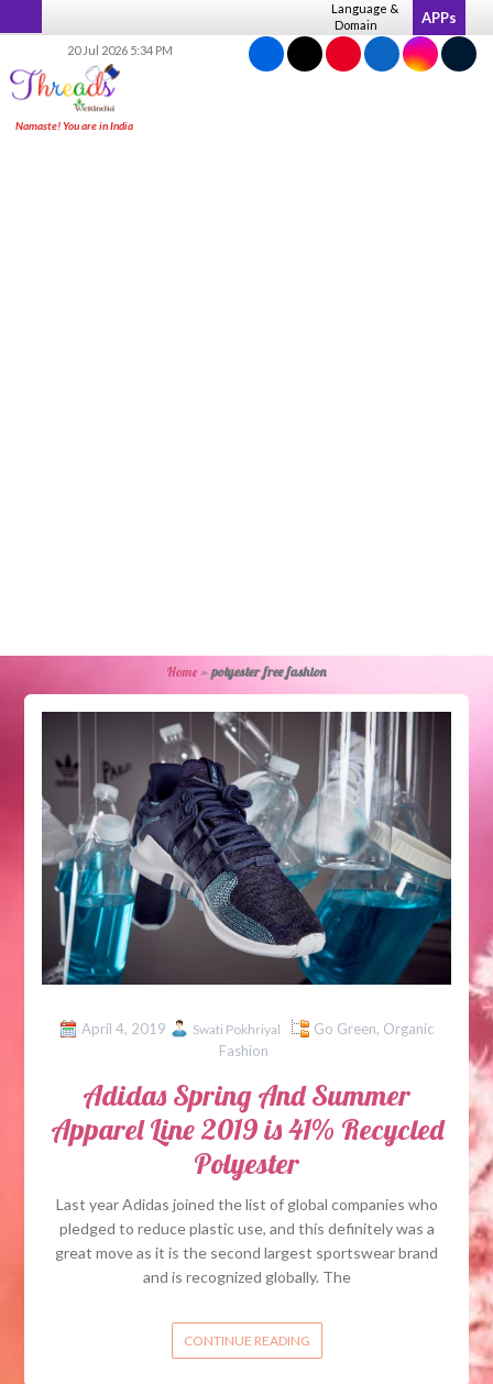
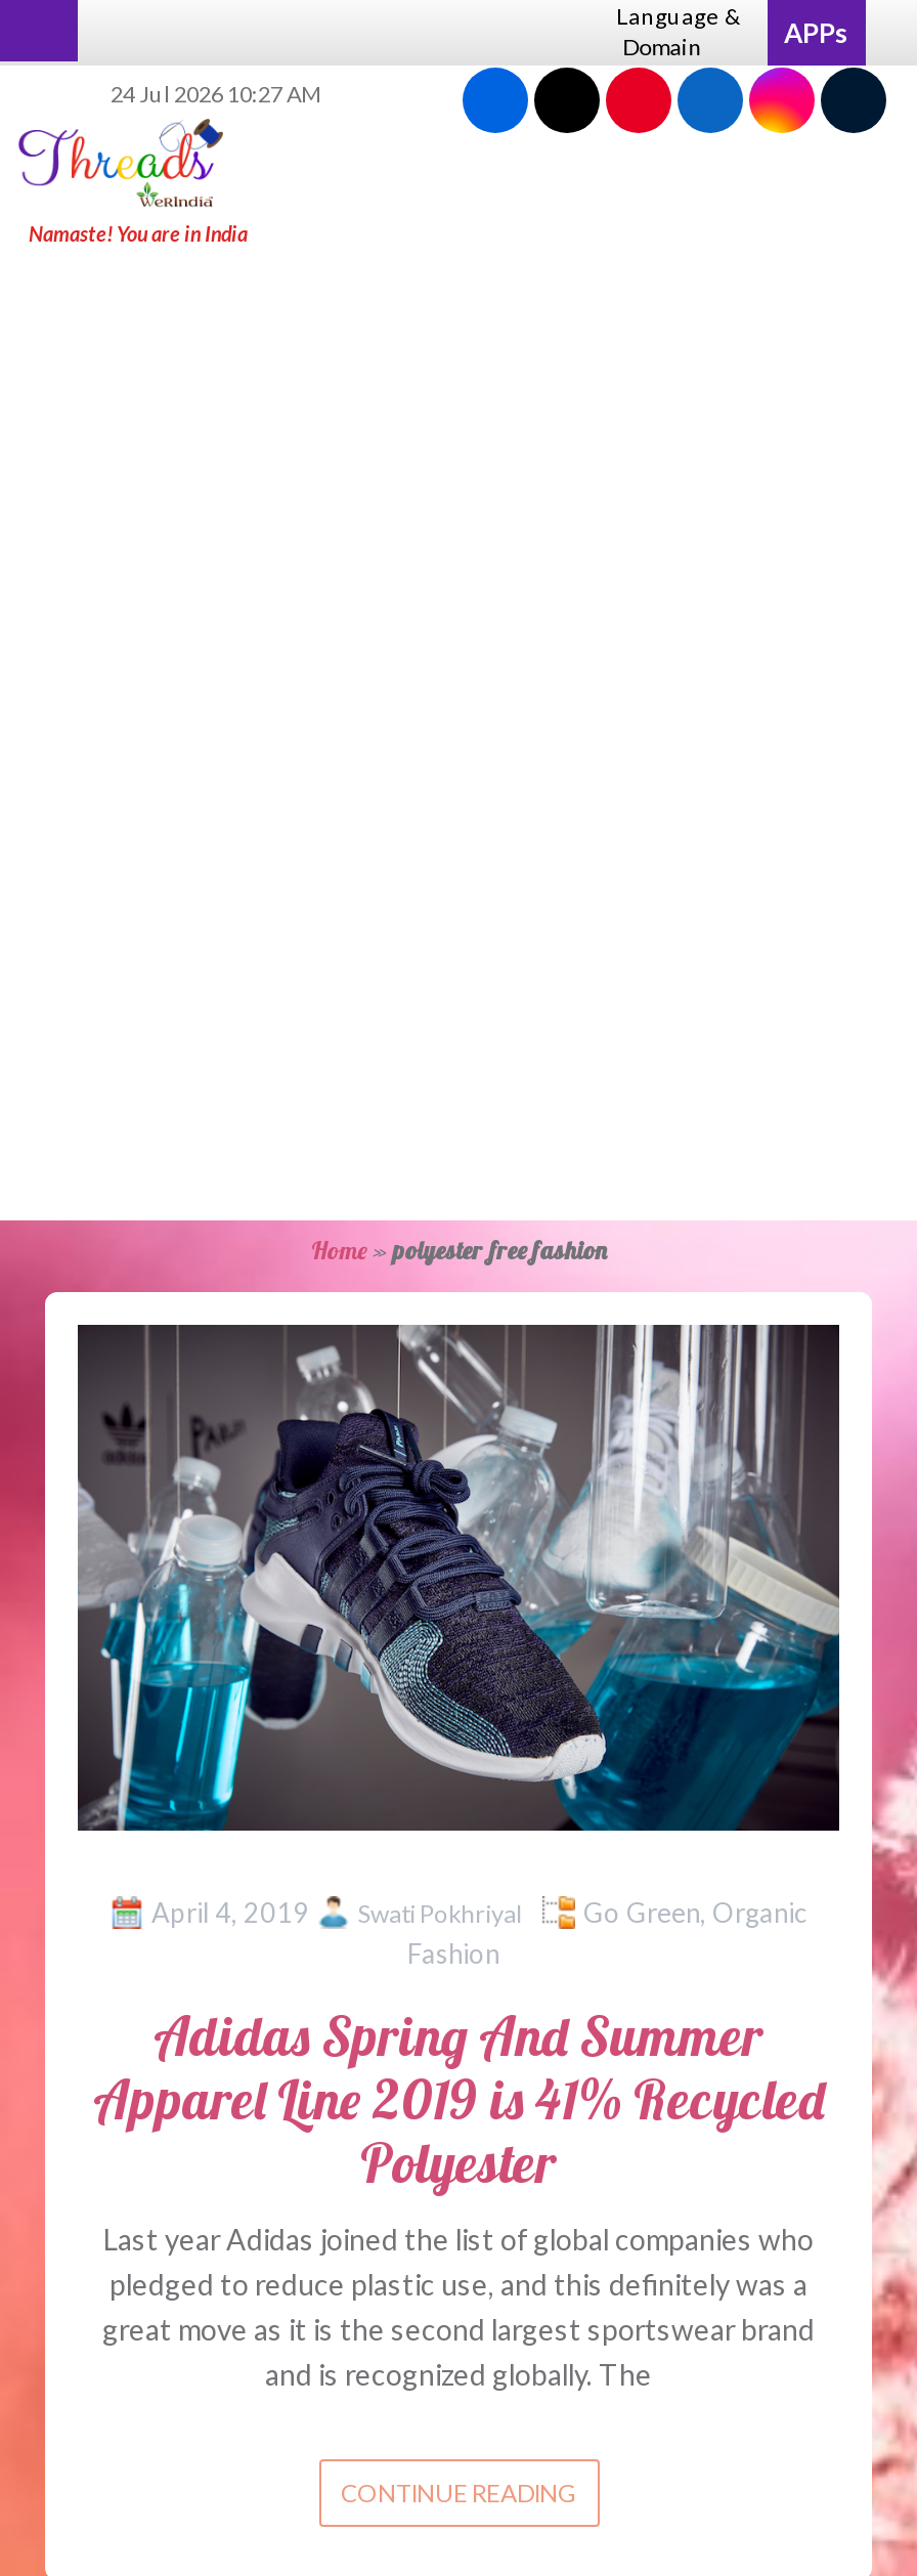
[67,43,173,57] 20 Jul 2026 5:34 PM -> [111,80,321,106] 24 Jul 2026 10:27 AM

